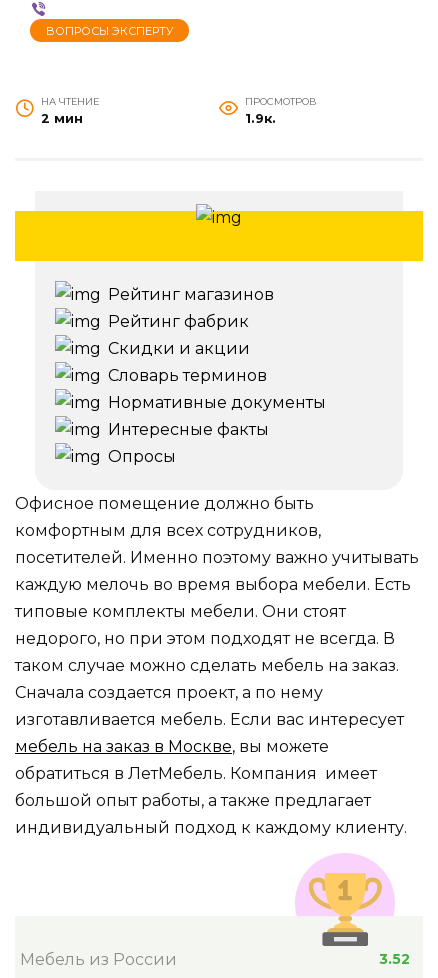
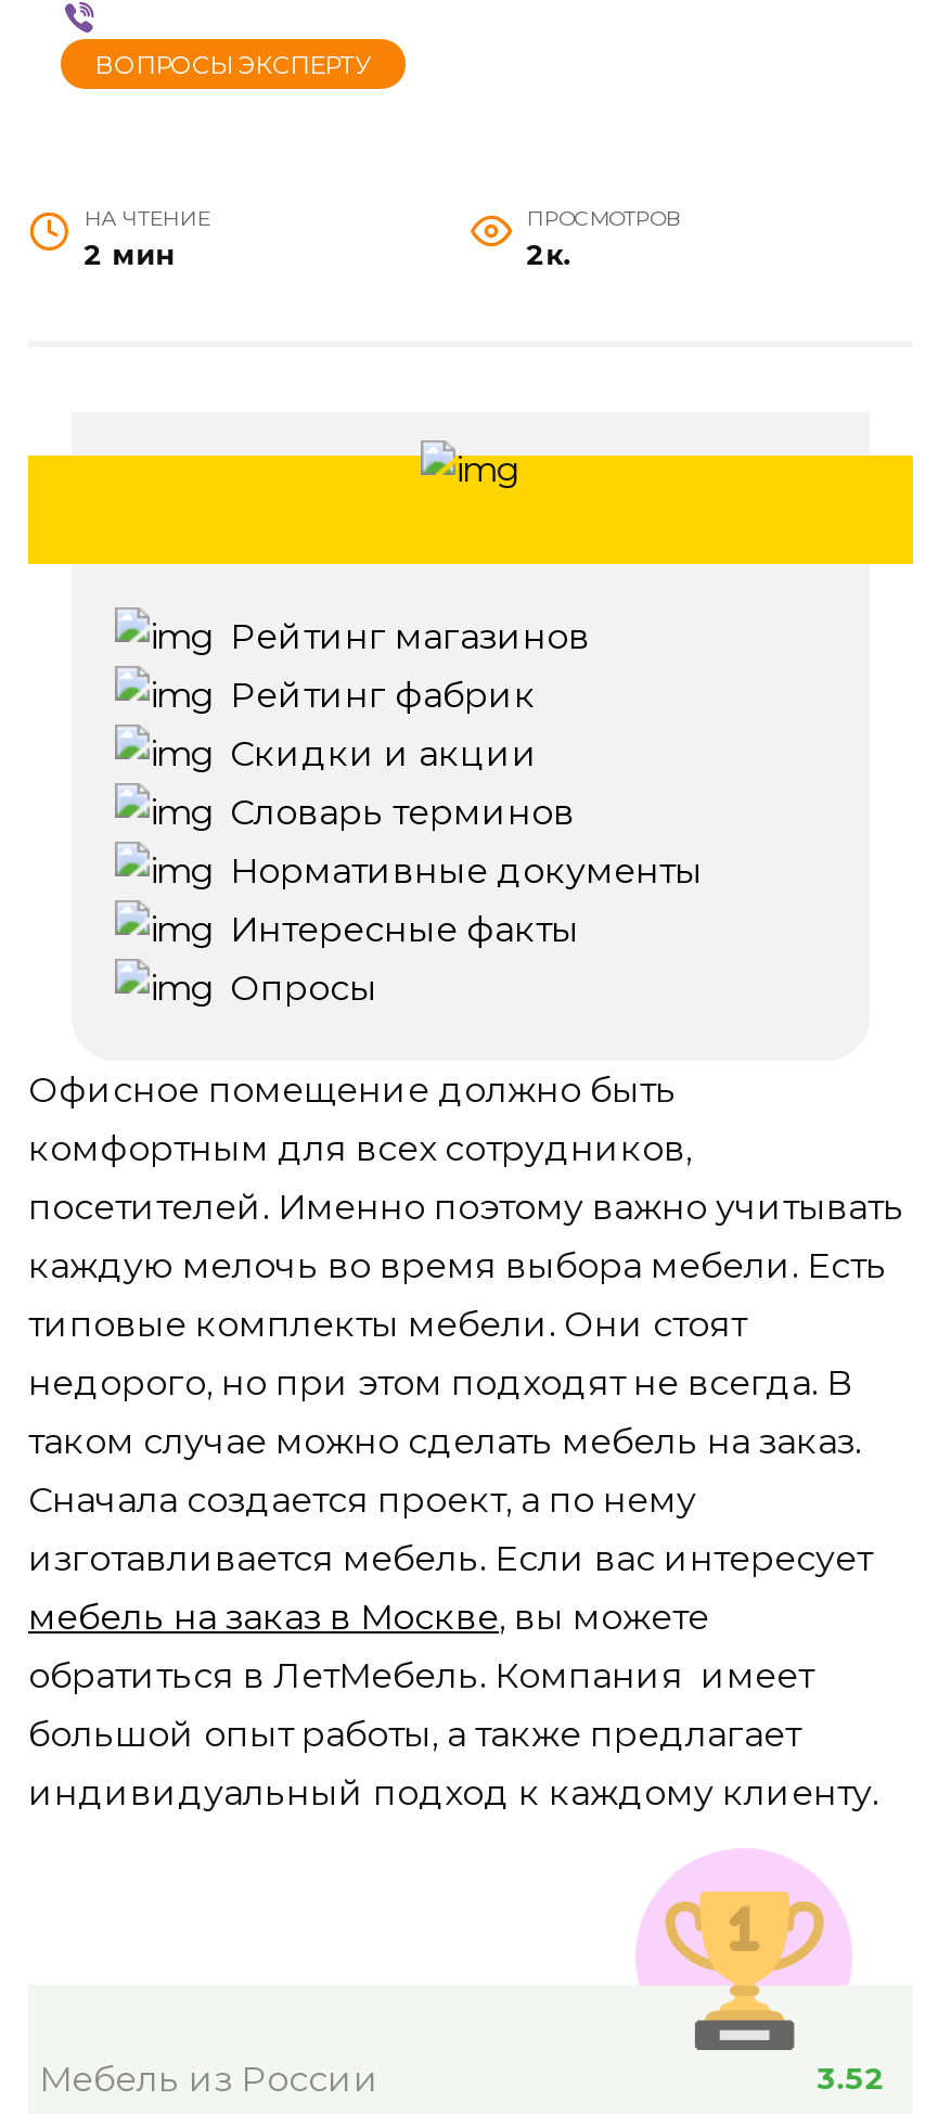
[245,111,276,126] 1.9к. -> [526,239,572,272] 2к.

